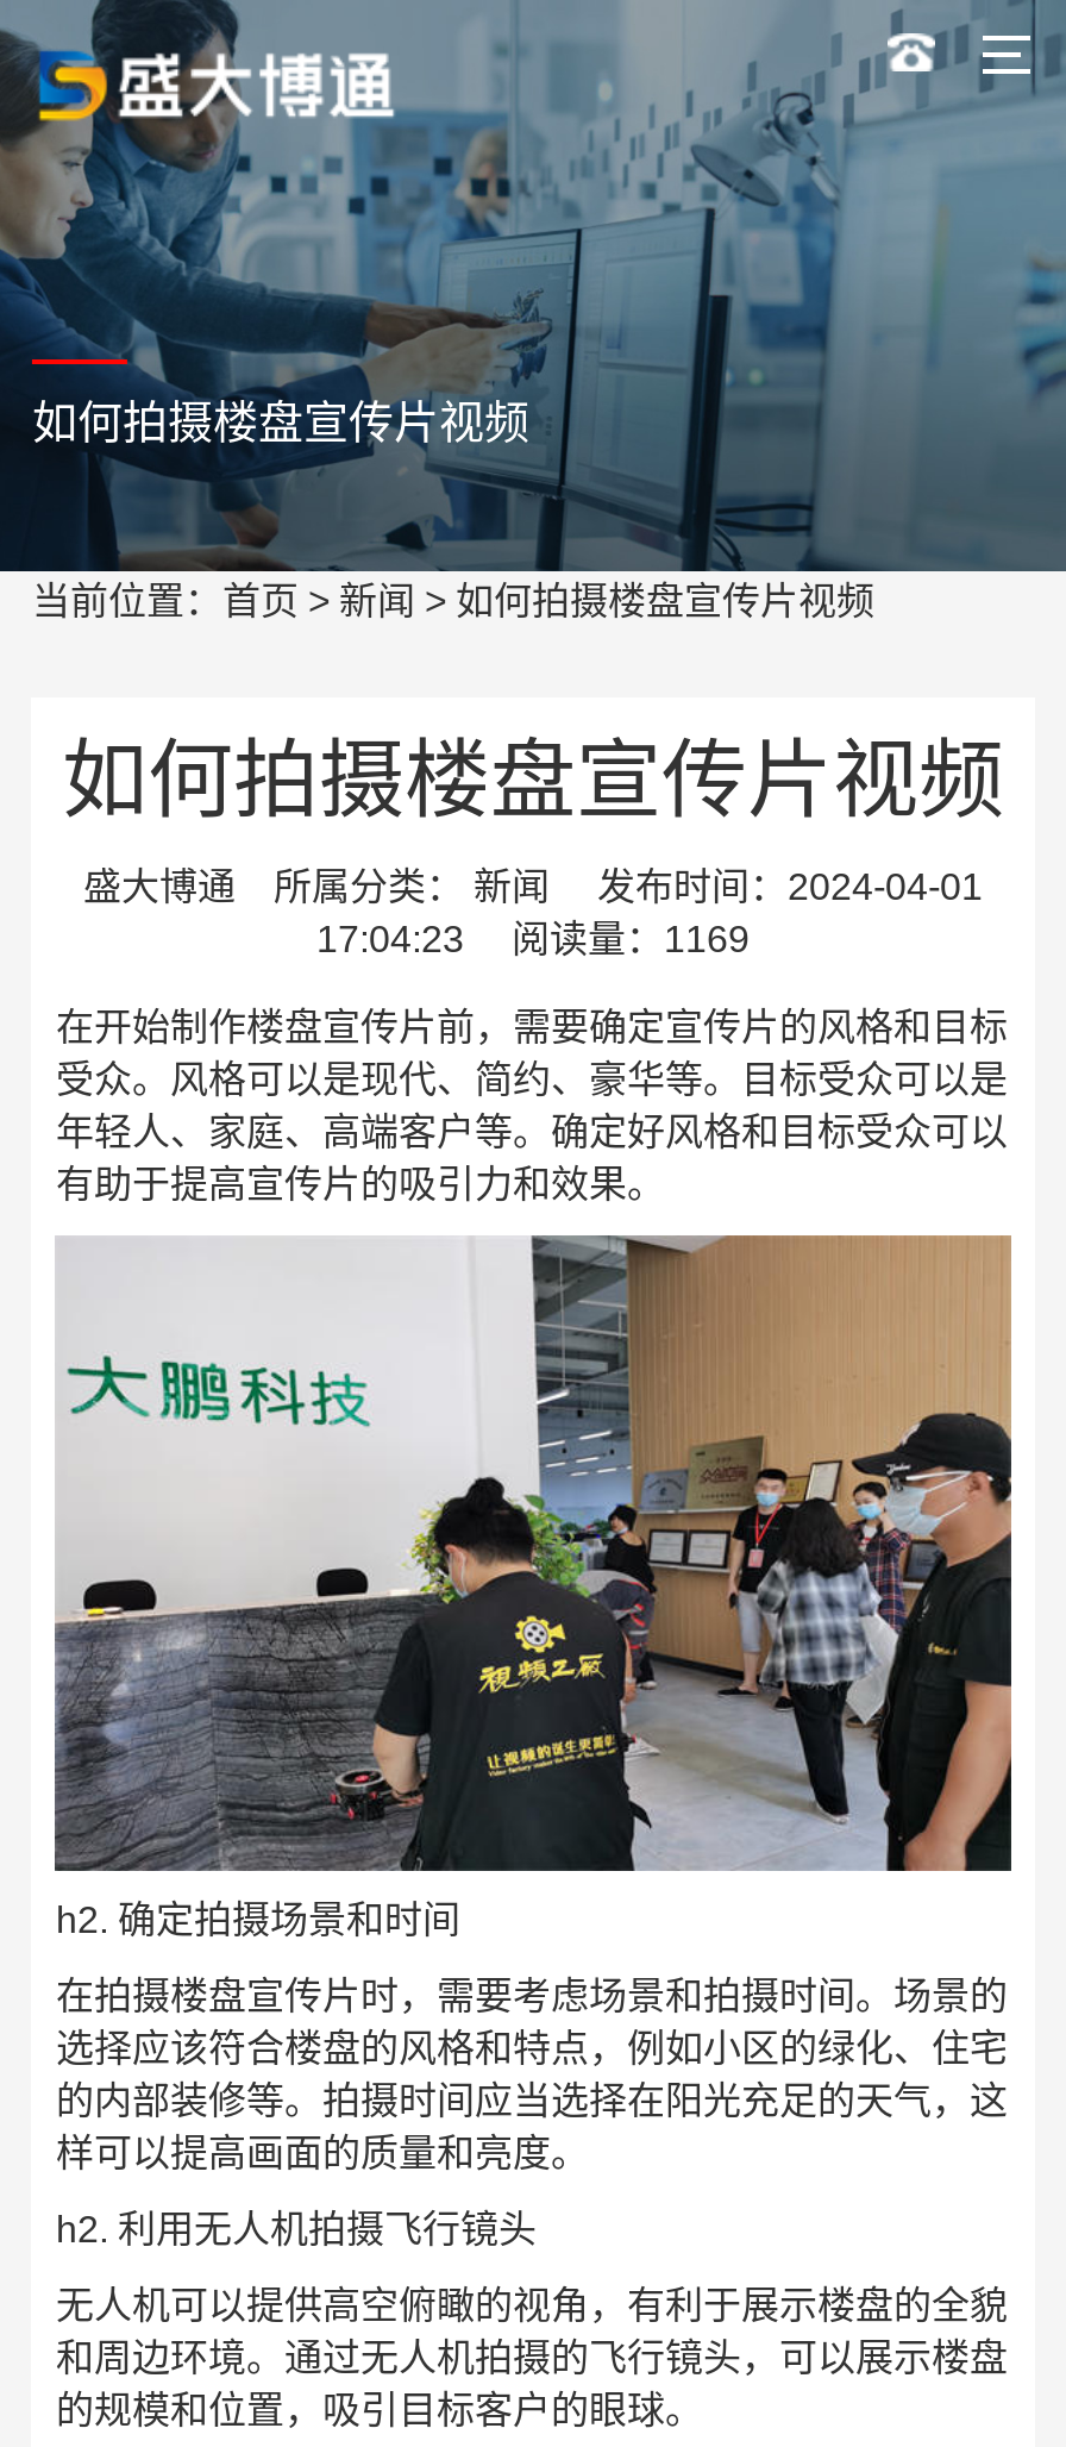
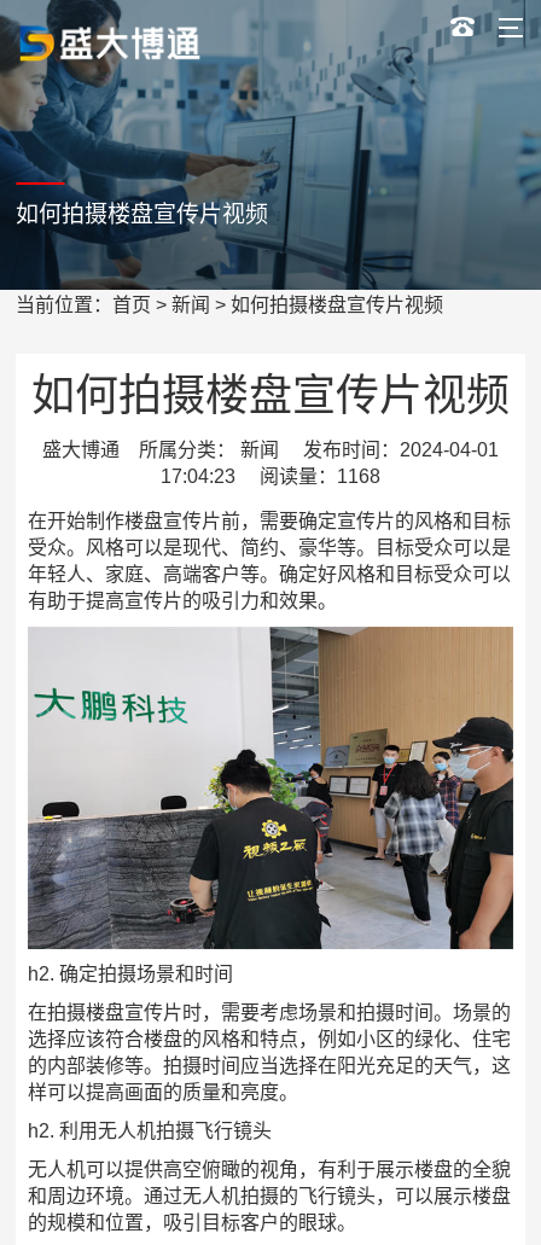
[316,919,750,959] 17:04:23 阅读量：1169 -> [161,466,380,487] 17:04:23 阅读量：1168

